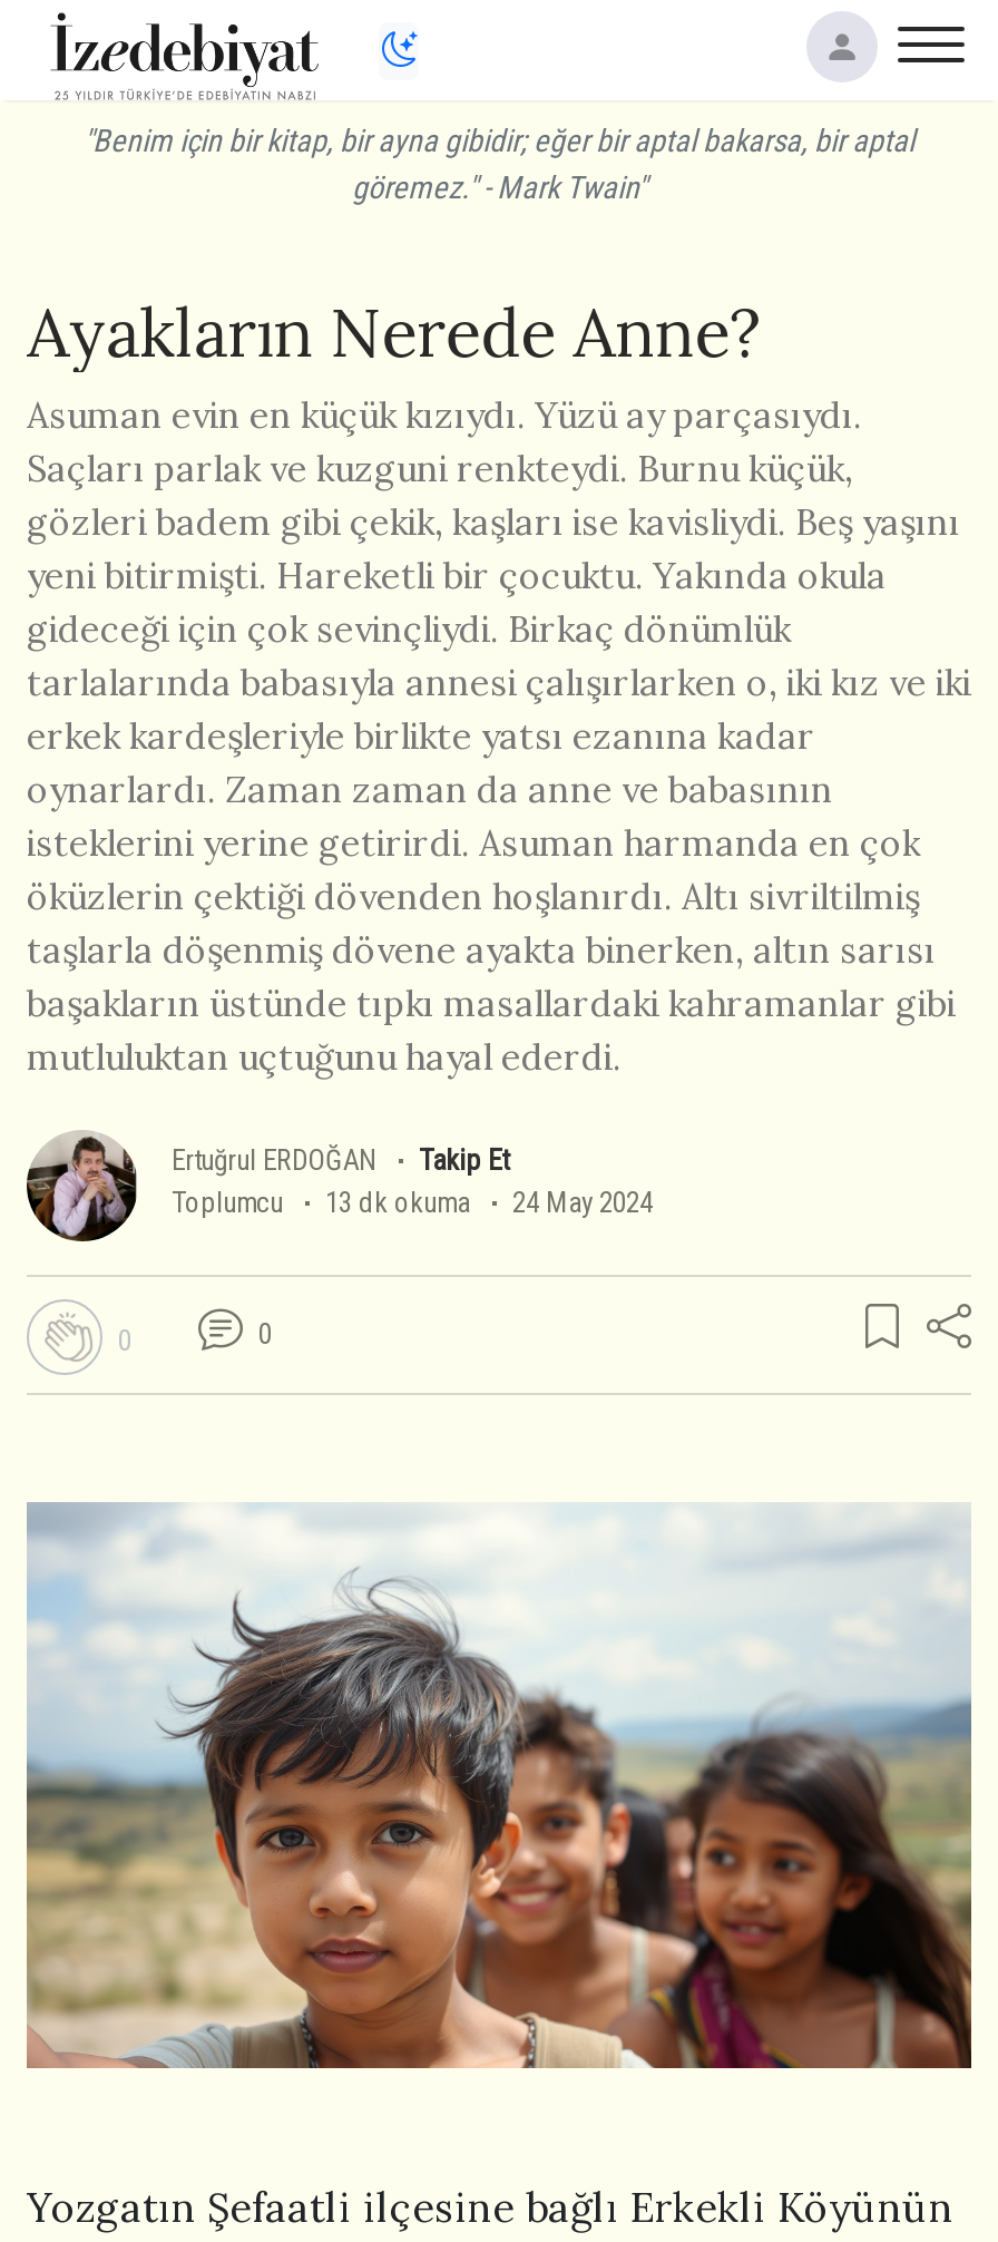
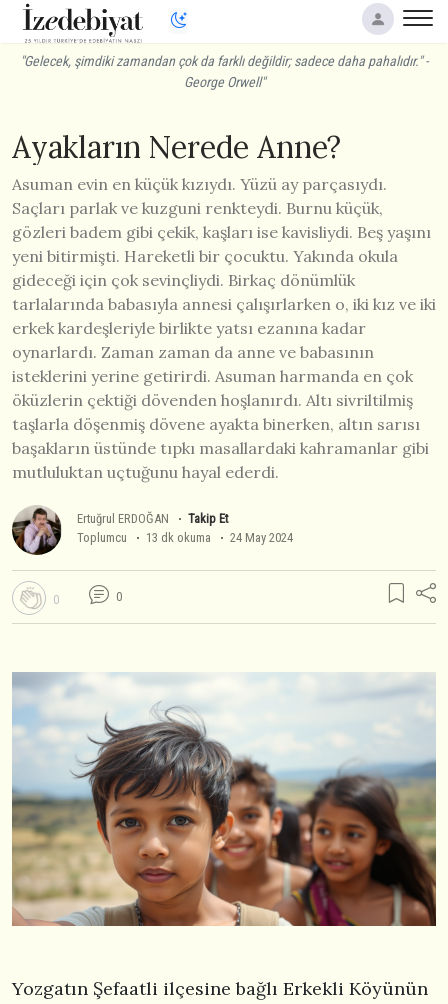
[84,123,914,205] "Benim için bir kitap, bir ayna gibidir; eğer bir aptal bakarsa, bir aptal | göremez." - Mark Twain" -> [20,53,428,90] "Gelecek, şimdiki zamandan çok da farklı değildir; sadece daha pahalıdır." - | George Orwell"

